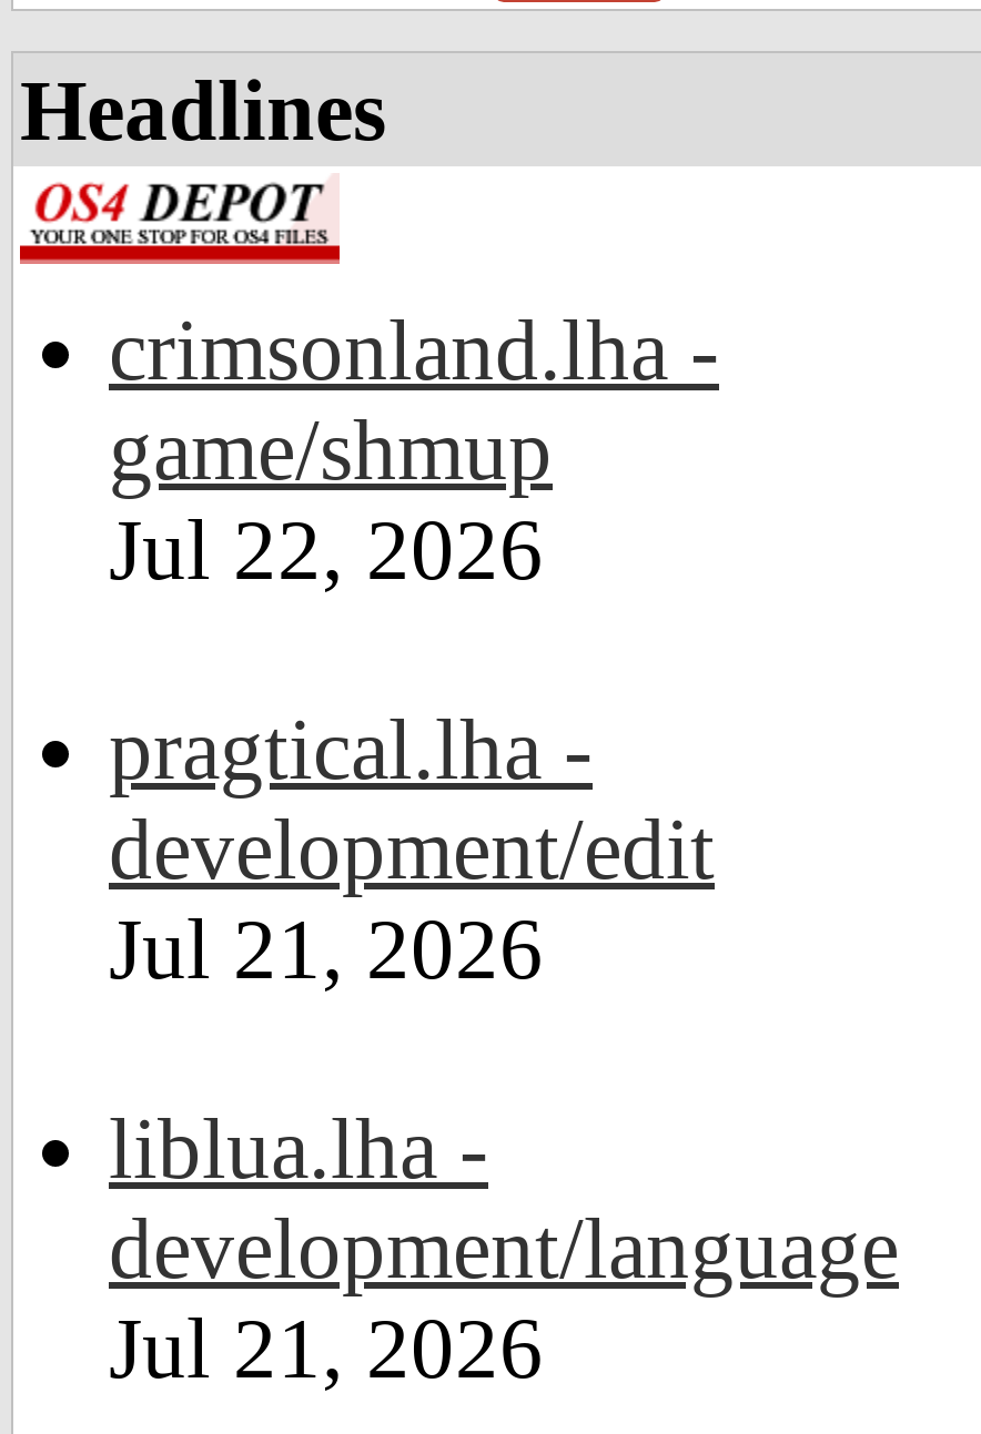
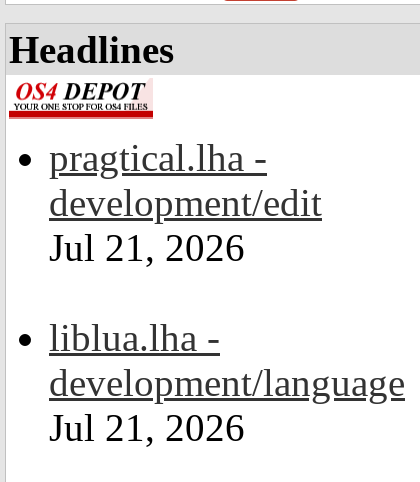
[109,302,719,597] crimsonland.lha - | game/shmup | Jul 22, 2026 -> none

